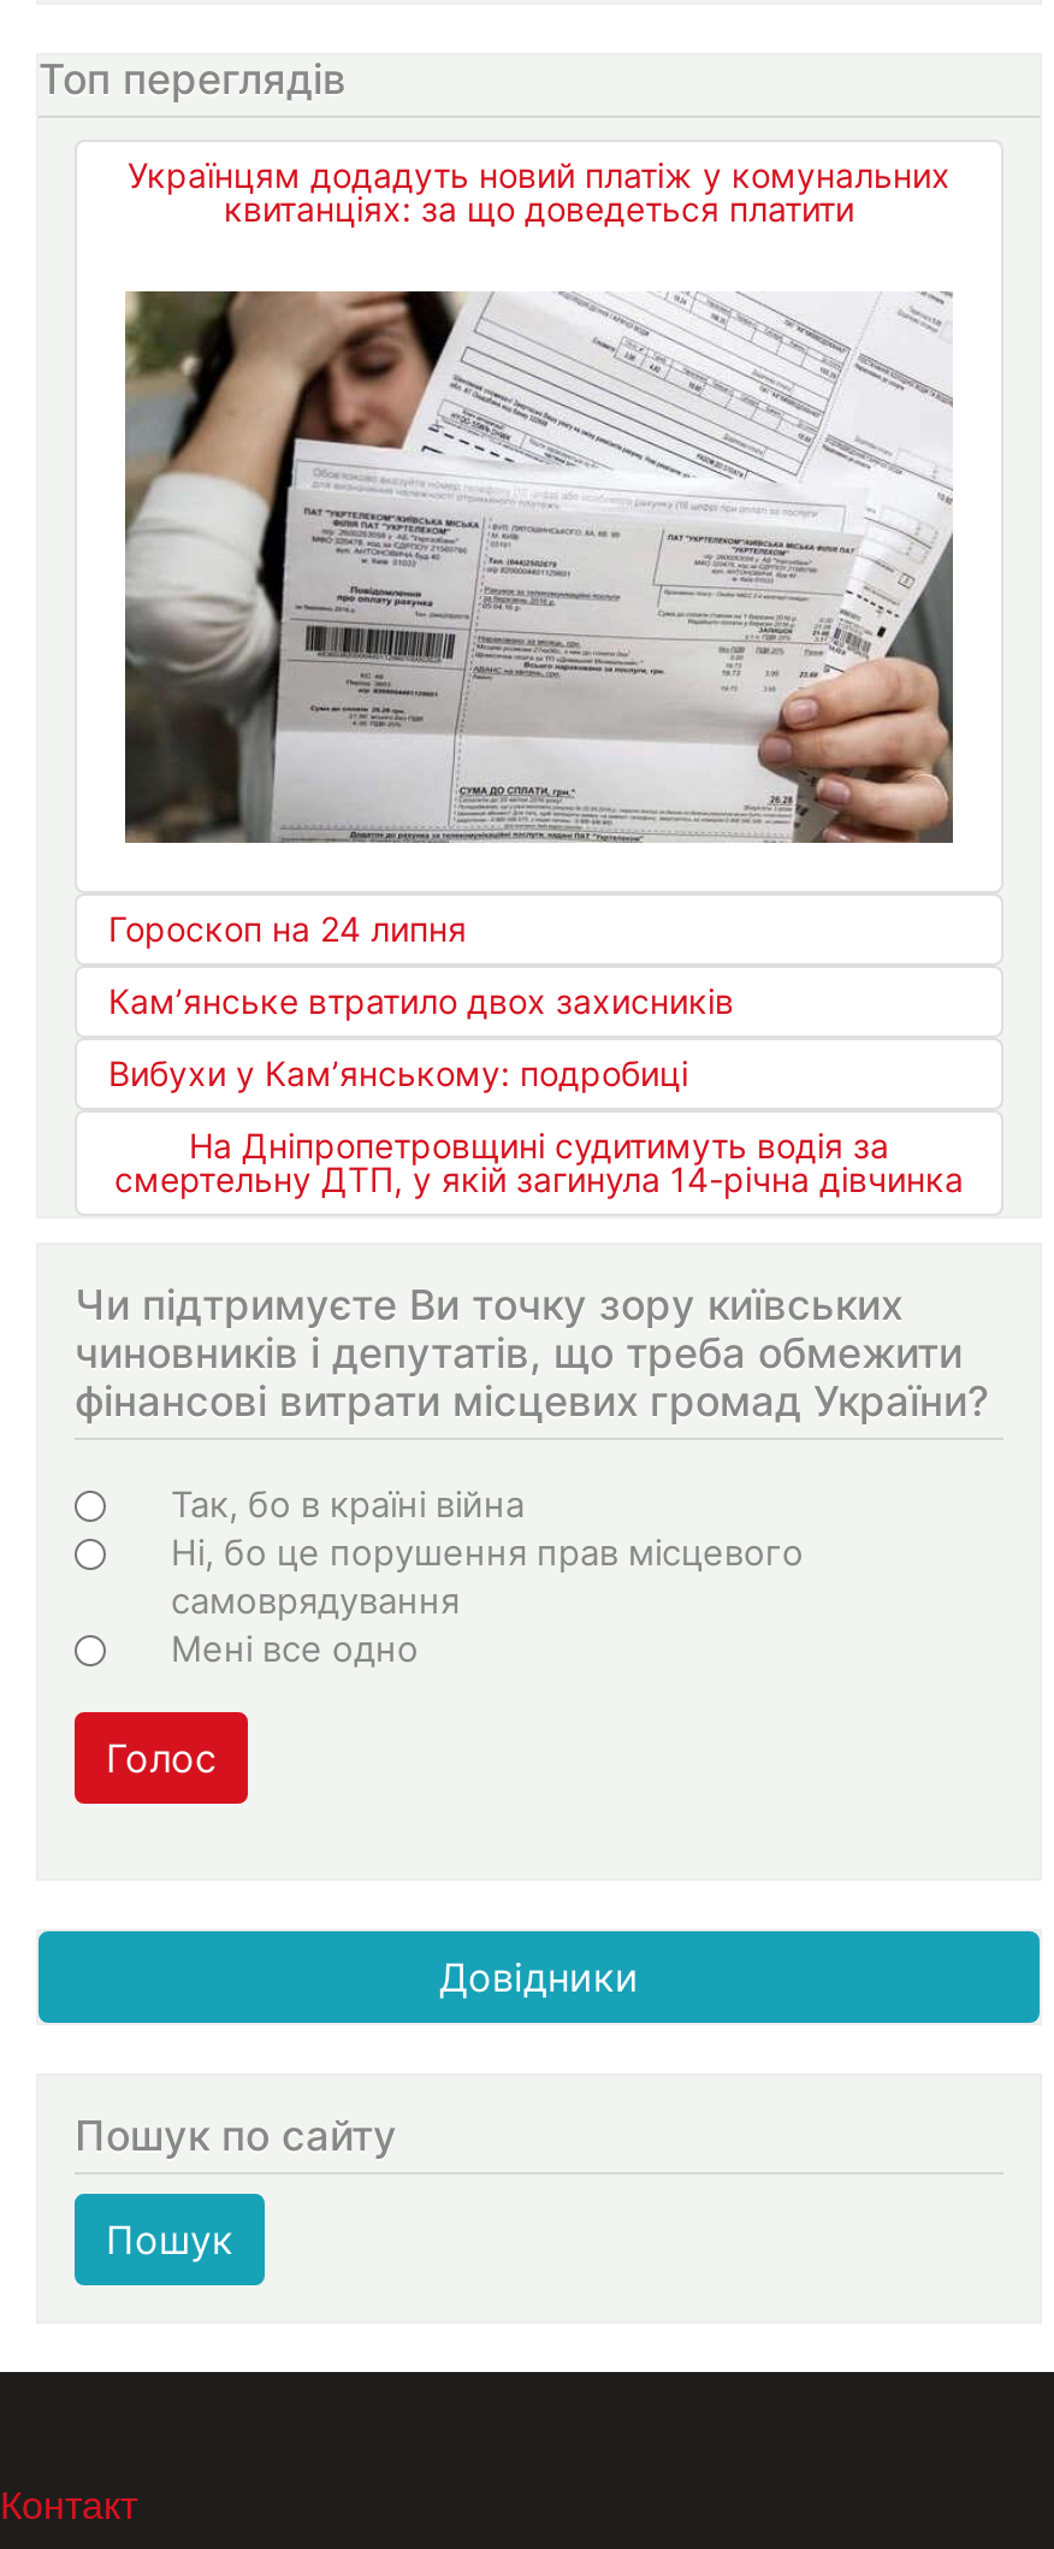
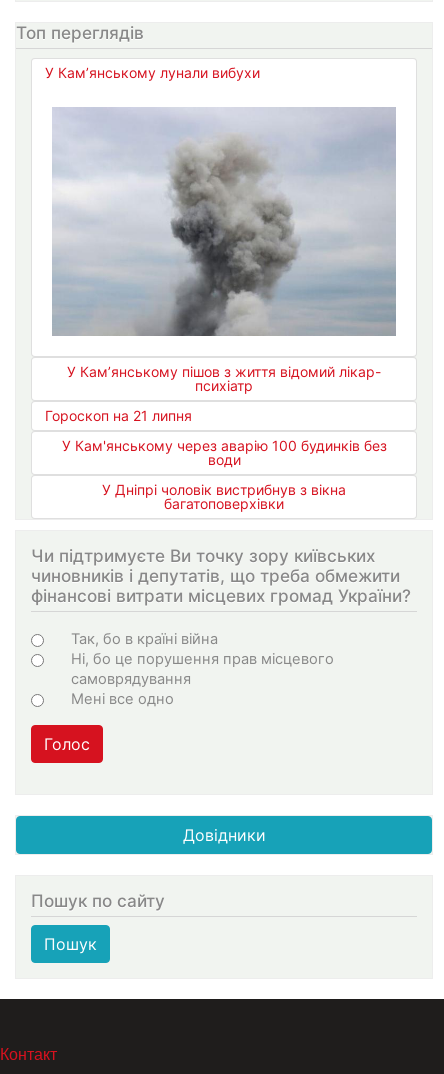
[128,153,951,228] Українцям додадуть новий платіж у комунальних | квитанціях: за що доведеться платити -> [45,64,260,81] У Кам’янському лунали вибухи
[108,260,955,949] [image] | Гороскоп на 24 липня -> [52,107,396,394] [image] | У Кам’янському пішов з життя відомий лікар- | психіатр
[108,980,734,1021] Кам’янське втратило двох захисників -> [45,407,192,424] Гороскоп на 21 липня
[108,1052,688,1093] Вибухи у Кам’янському: подробиці -> [61,437,386,468] У Кам'янському через аварію 100 будинків без | води
[114,1124,964,1199] На Дніпропетровщині судитимуть водія за | смертельну ДТП, у якій загинула 14-річна дівчинка -> [102,481,346,512] У Дніпрі чоловік вистрибнув з вікна | багатоповерхівки

